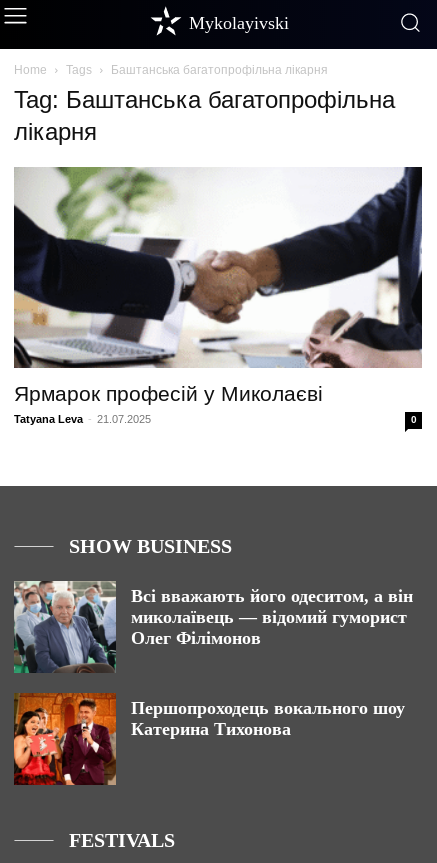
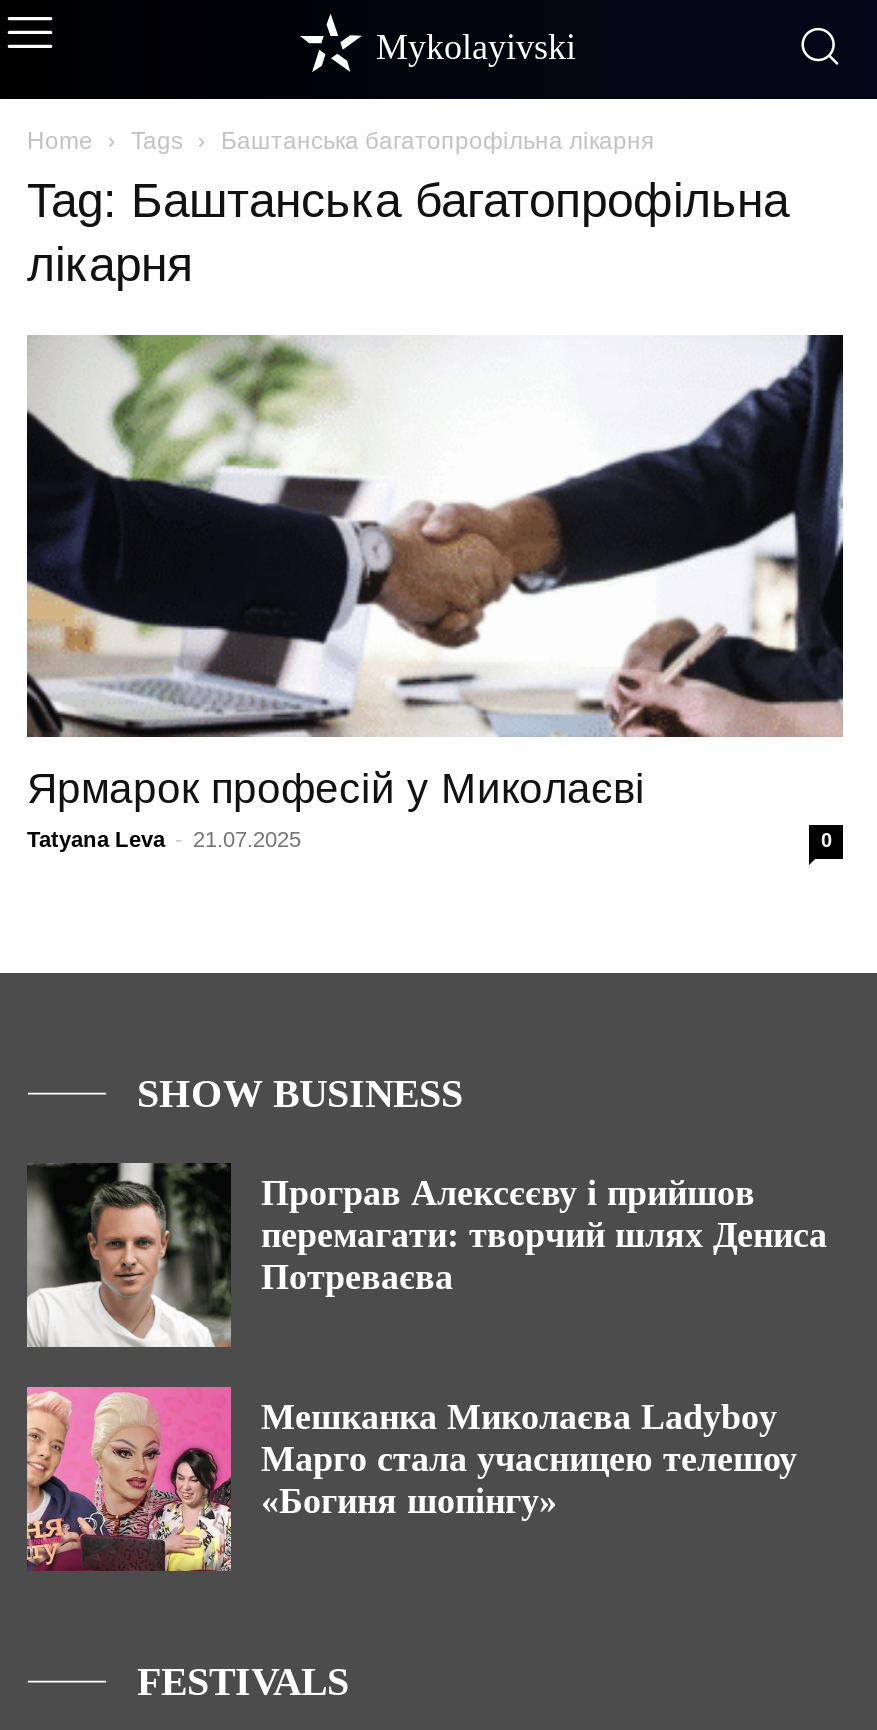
[13,580,413,673] [image] | Всі вважають його одеситом, а він | миколаївець — відомий гуморист | Олег Філімонов -> [25,1163,827,1349] [image] | Програв Алексєєву і прийшов | перемагати: творчий шлях Дениса | Потреваєва
[14,693,405,786] [image] | Першопроходець вокального шоу | Катерина Тихонова -> [25,1385,797,1573] [image] | Мешканка Миколаєва Ladyboy | Марго стала учасницею телешоу | «Богиня шопінгу»

